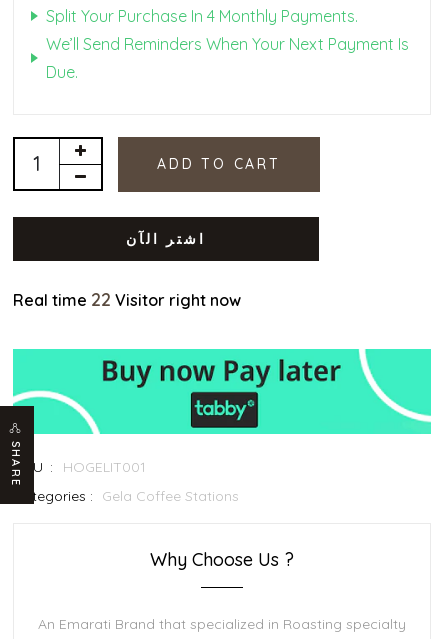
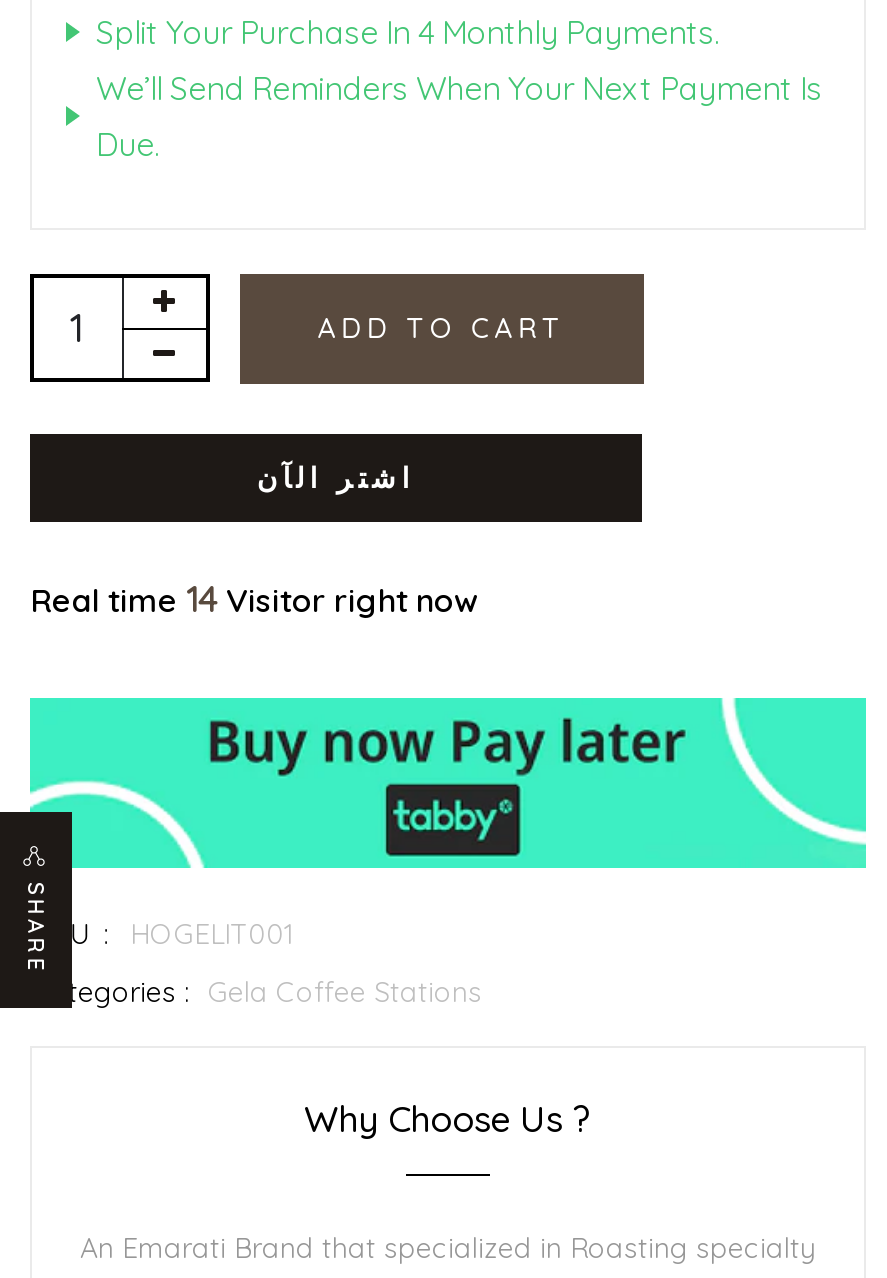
[13,288,241,311] Real time 22 Visitor right now -> [30,575,478,621] Real time 14 Visitor right now

